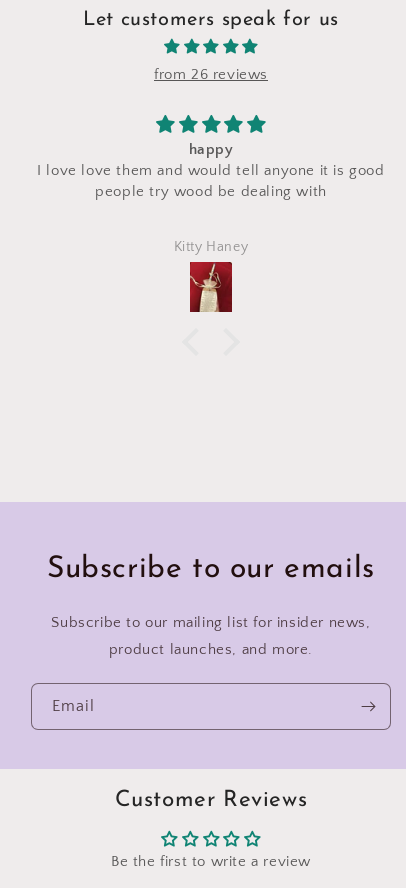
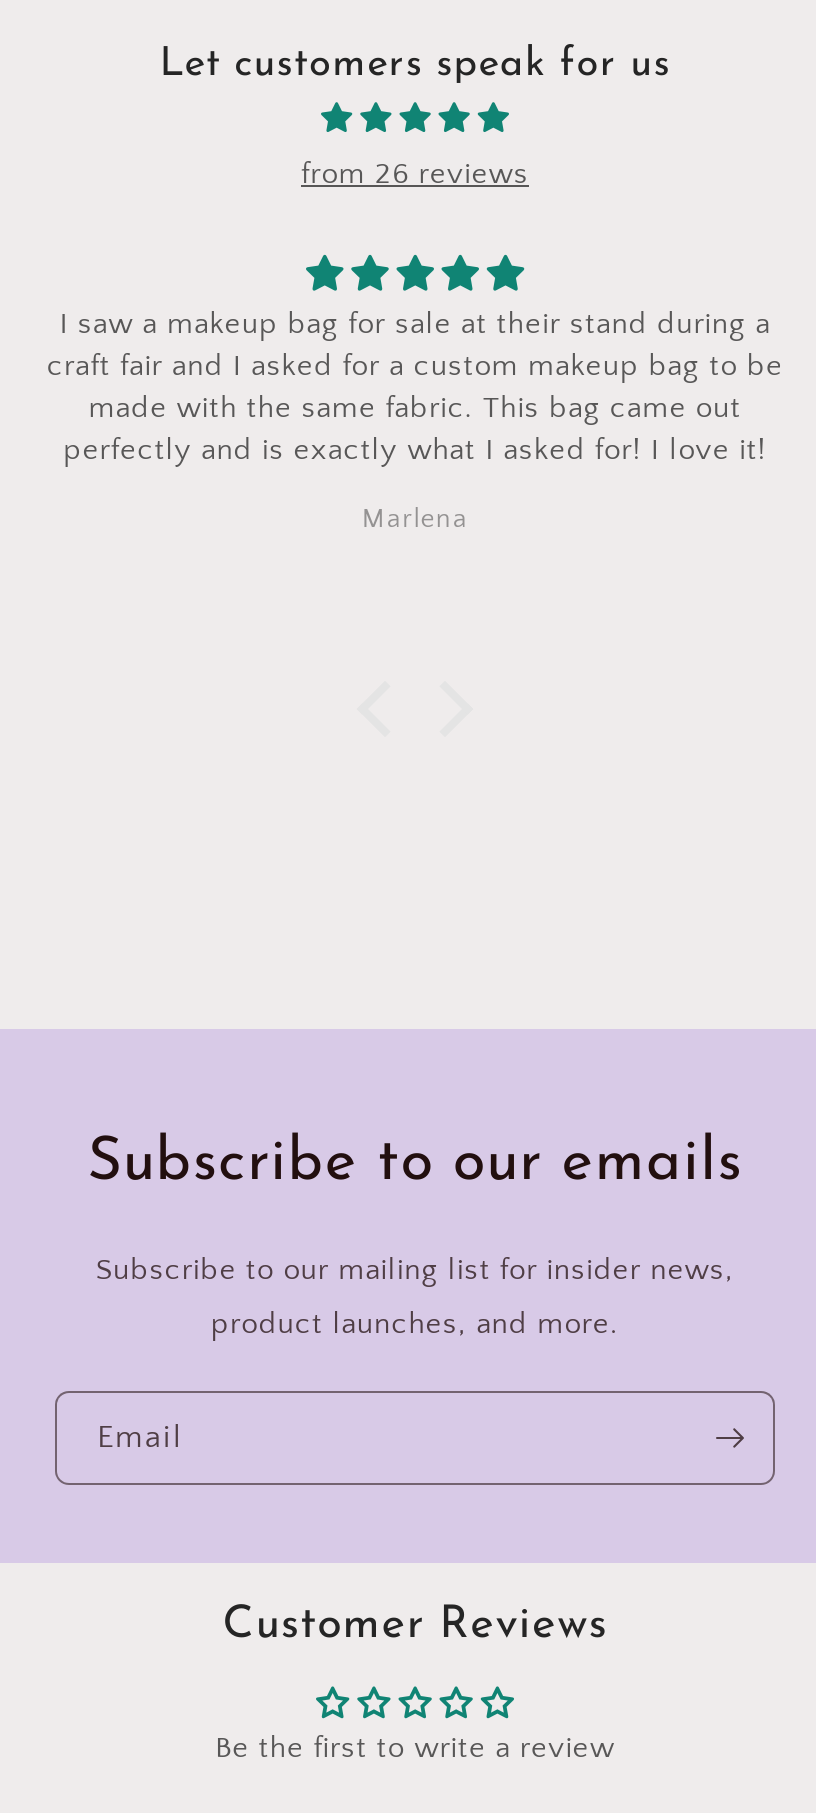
[37,141,385,200] happy | I love love them and would tell anyone it is good | people try wood be dealing with -> [47,307,783,467] I saw a makeup bag for sale at their stand during a | craft fair and I asked for a custom makeup bag to be | made with the same fabric. This bag came out | perfectly and is exactly what I asked for! I love it!
[174,240,248,255] Kitty Haney -> [362,505,468,535] Marlena
[189,263,233,313] [image] -> none

